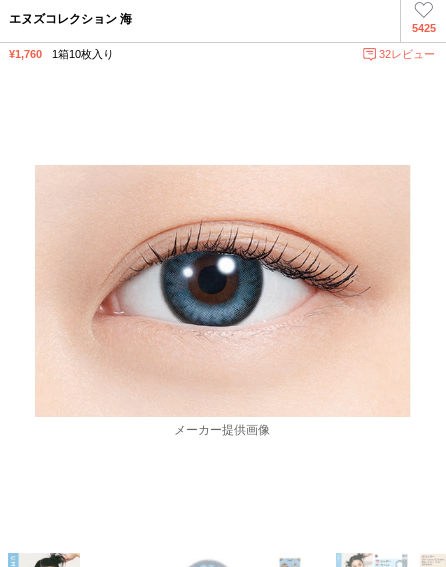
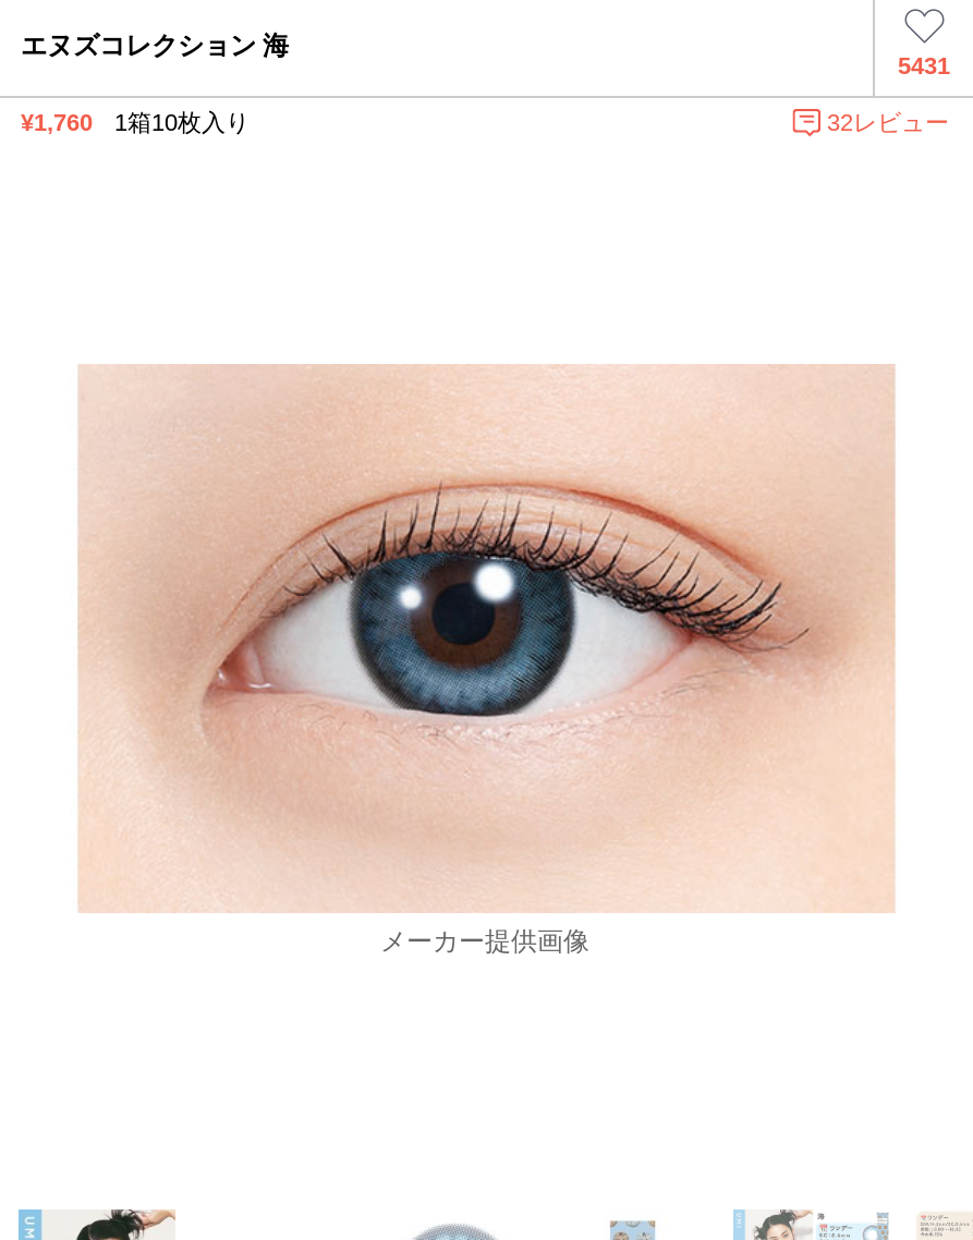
[411,22,435,34] 5425 -> [898,52,950,78] 5431

